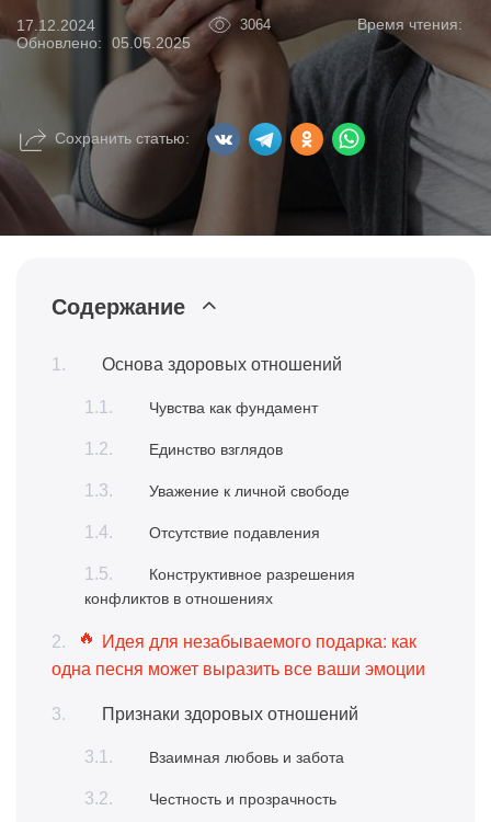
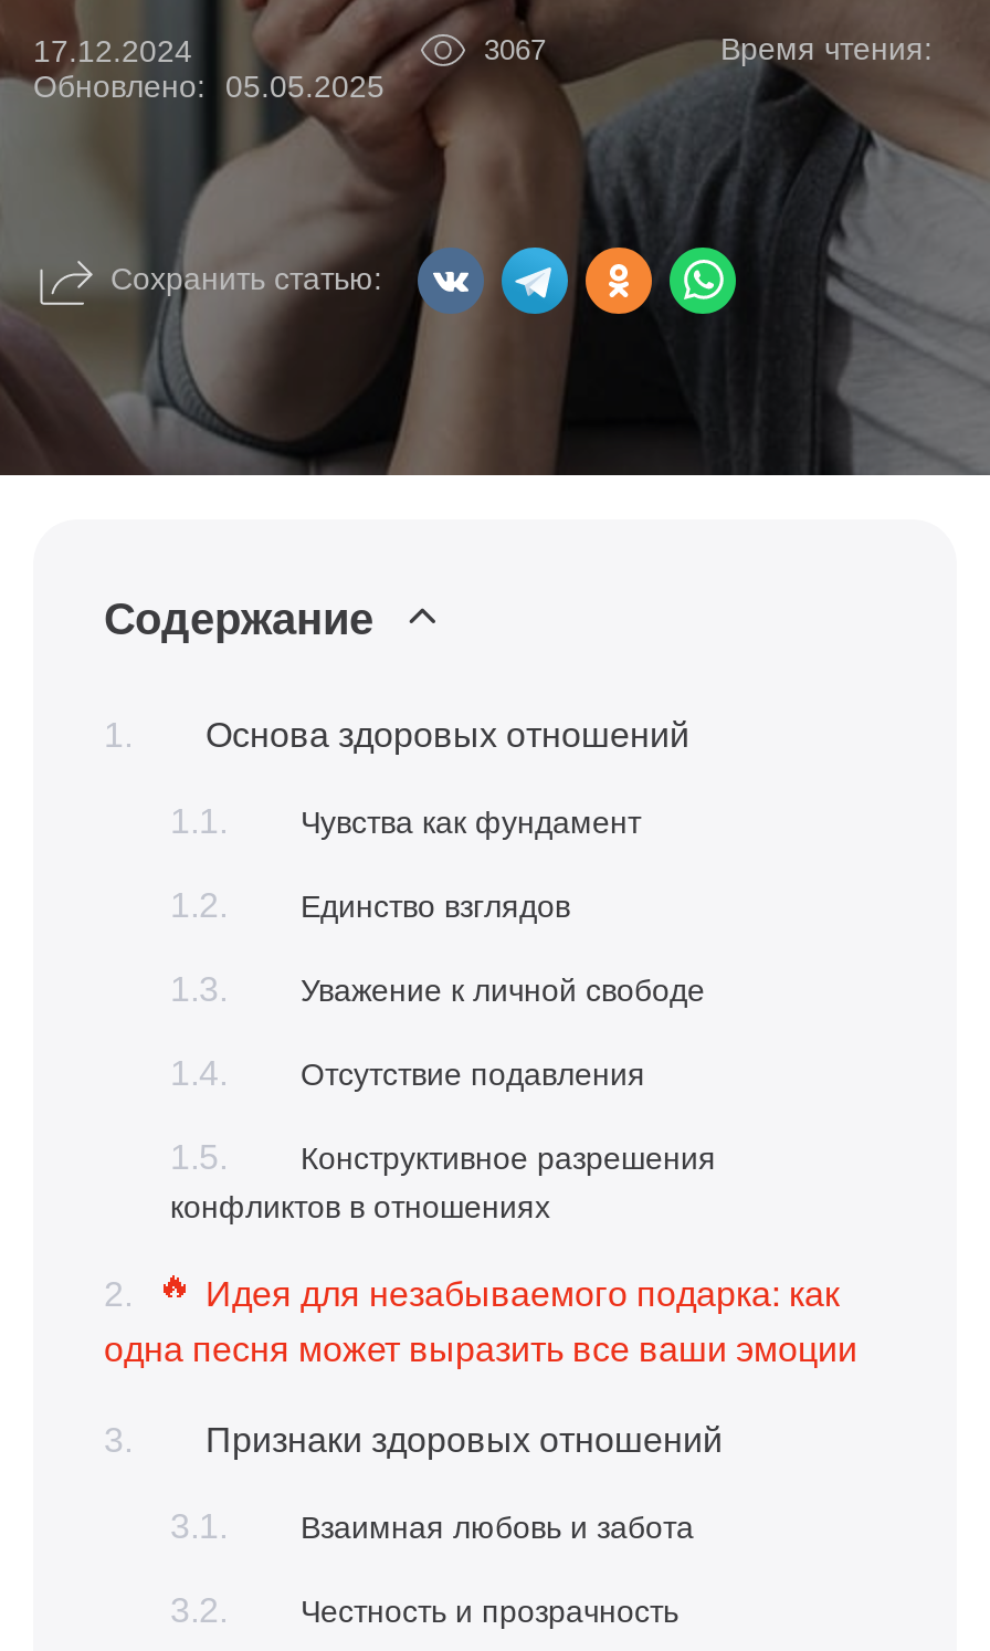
[240,16,271,33] 3064 -> [484,33,546,66] 3067

